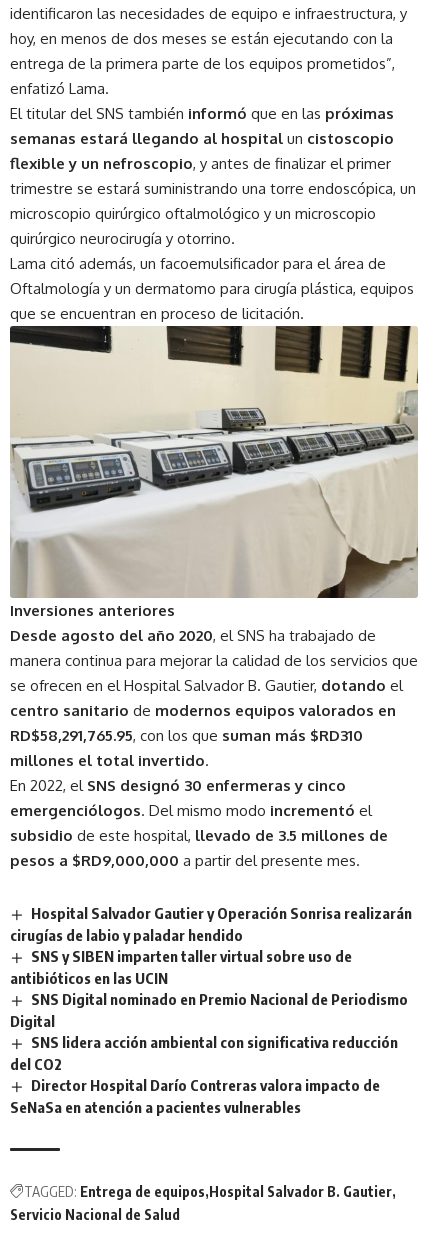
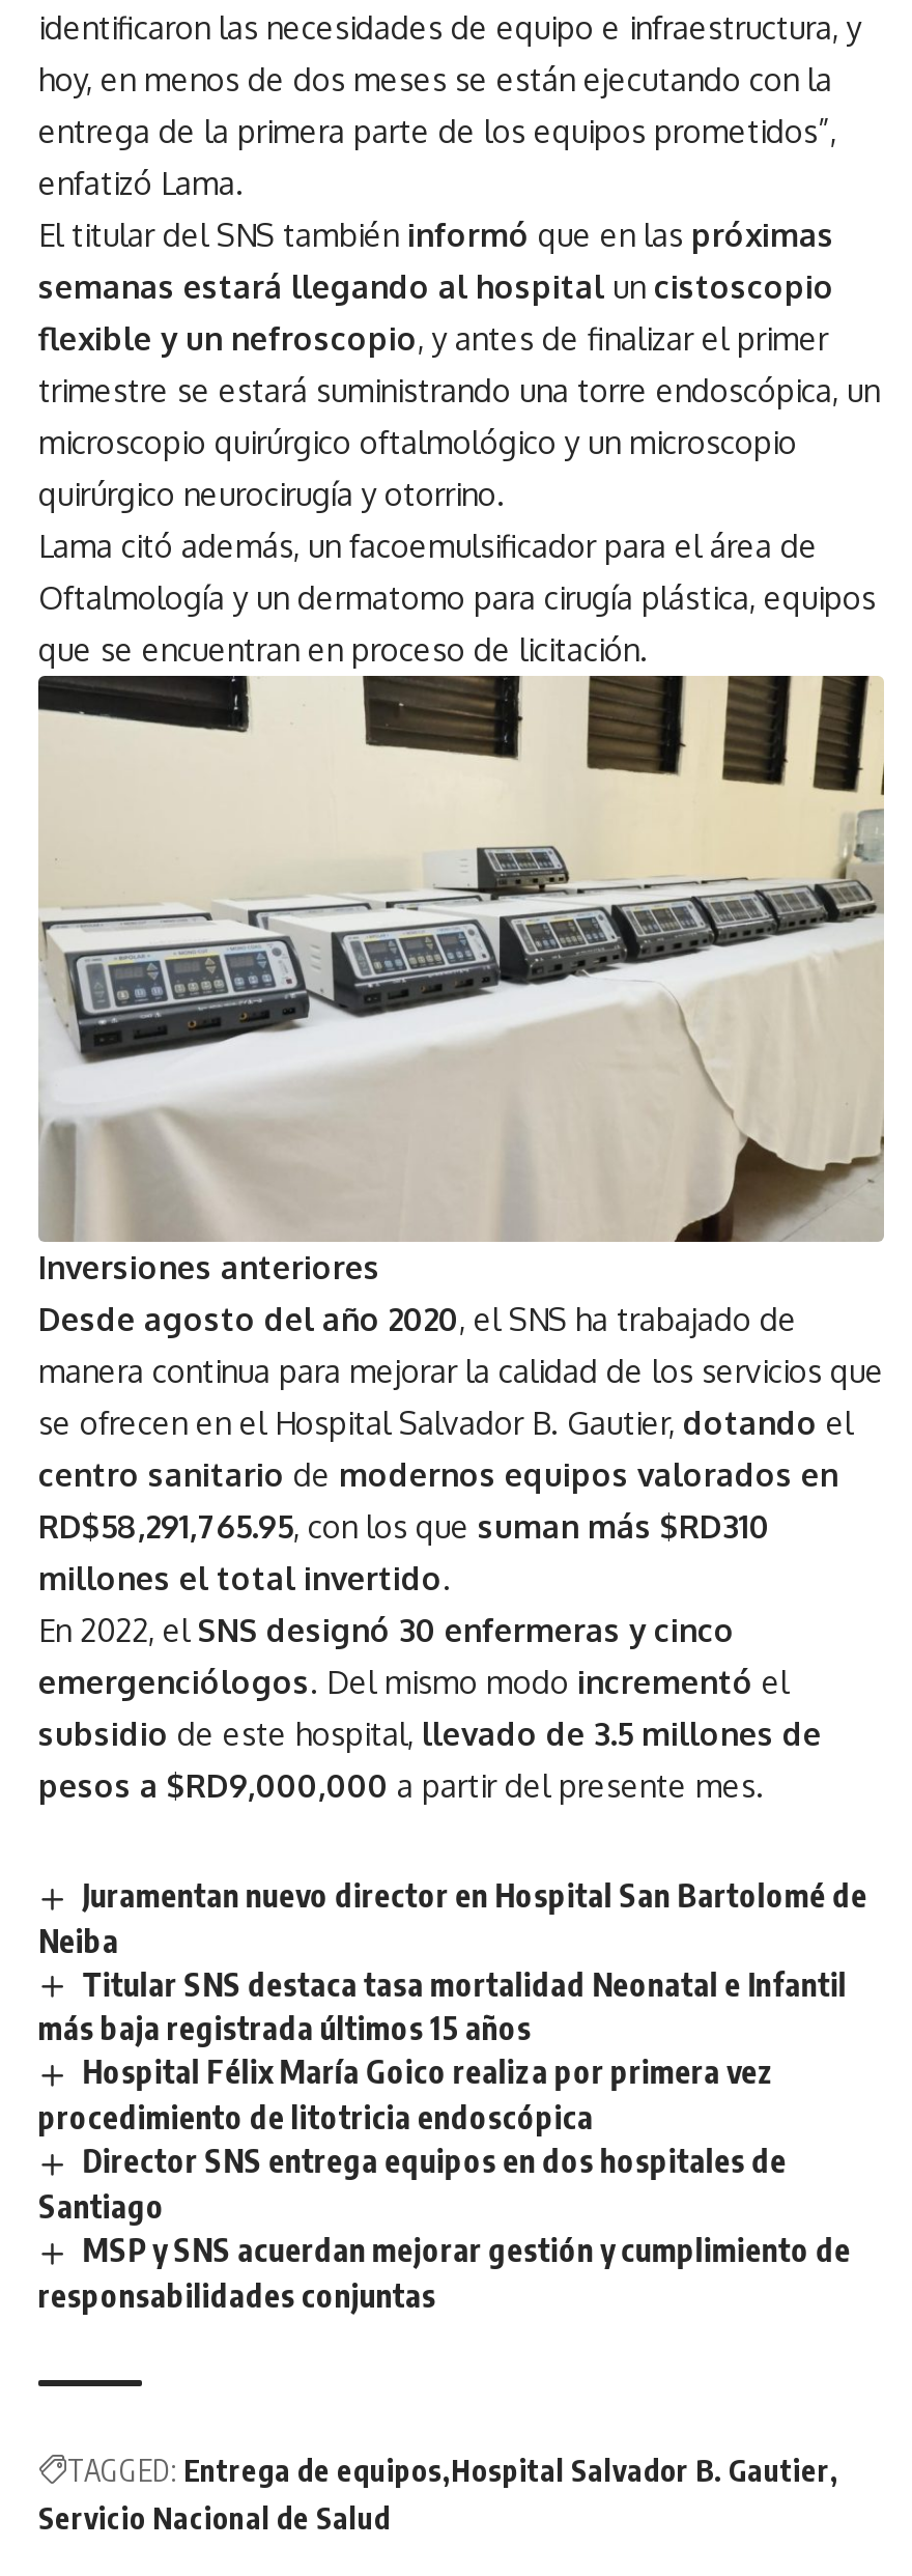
[10,904,412,1116] Hospital Salvador Gautier y Operación Sonrisa realizarán | cirugías de labio y paladar hendido | SNS y SIBEN imparten taller virtual sobre uso de | antibióticos en las UCIN | SNS Digital nominado en Premio Nacional de Periodismo | Digital | SNS lidera acción ambiental con significativa reducción | del CO2 | Director Hospital Darío Contreras valora impacto de | SeNaSa en atención a pacientes vulnerables -> [38,1875,868,2314] Juramentan nuevo director en Hospital San Bartolomé de | Neiba | Titular SNS destaca tasa mortalidad Neonatal e Infantil | más baja registrada últimos 15 años | Hospital Félix María Goico realiza por primera vez | procedimiento de litotricia endoscópica | Director SNS entrega equipos en dos hospitales de | Santiago | MSP y SNS acuerdan mejorar gestión y cumplimiento de | responsabilidades conjuntas

